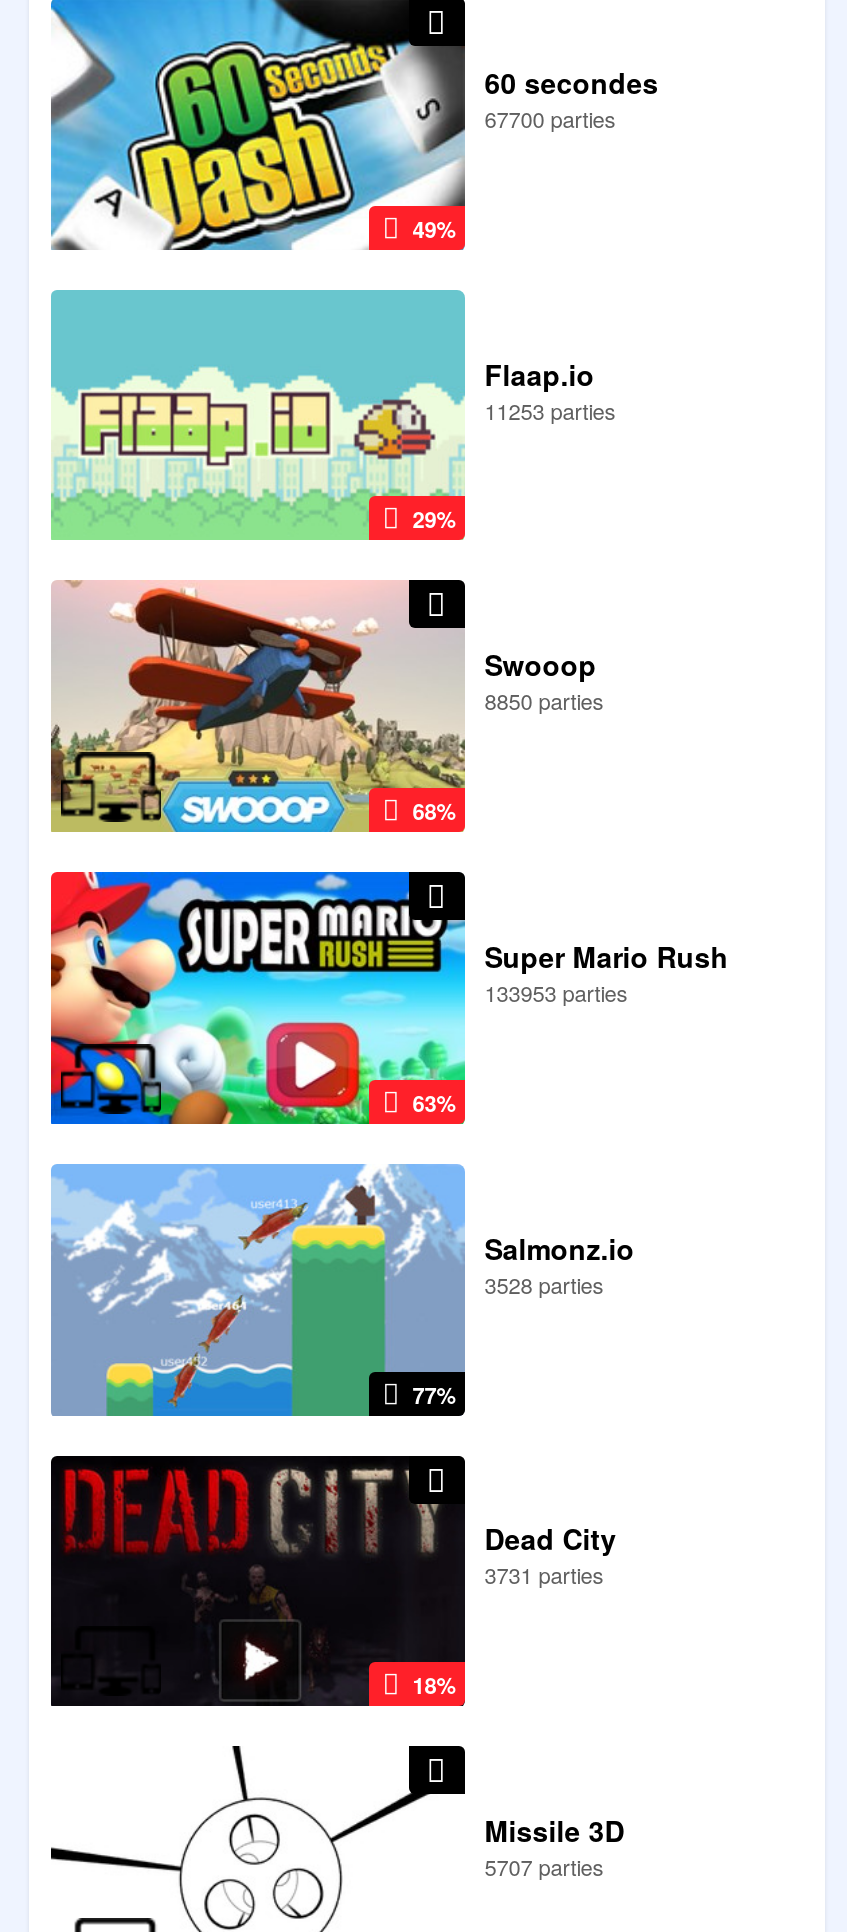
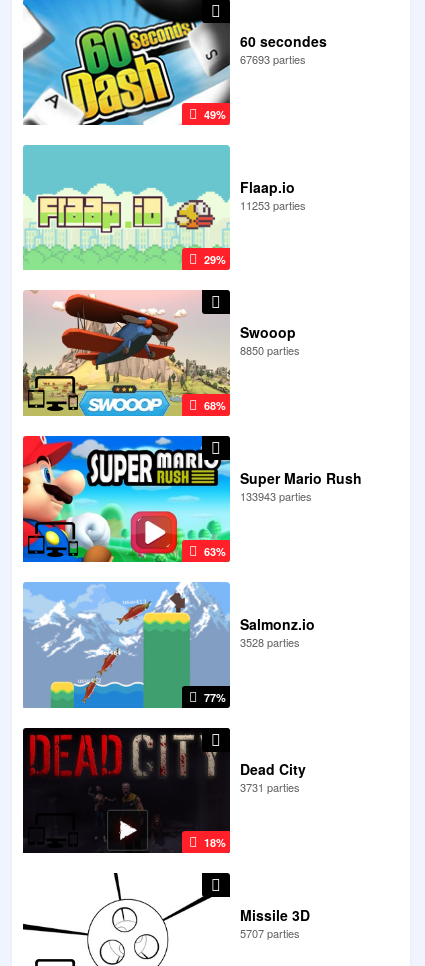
[485,102,617,134] 67700 parties -> [240,51,306,67] 67693 parties
[485,976,629,1008] 133953 parties -> [240,488,312,504] 133943 parties

